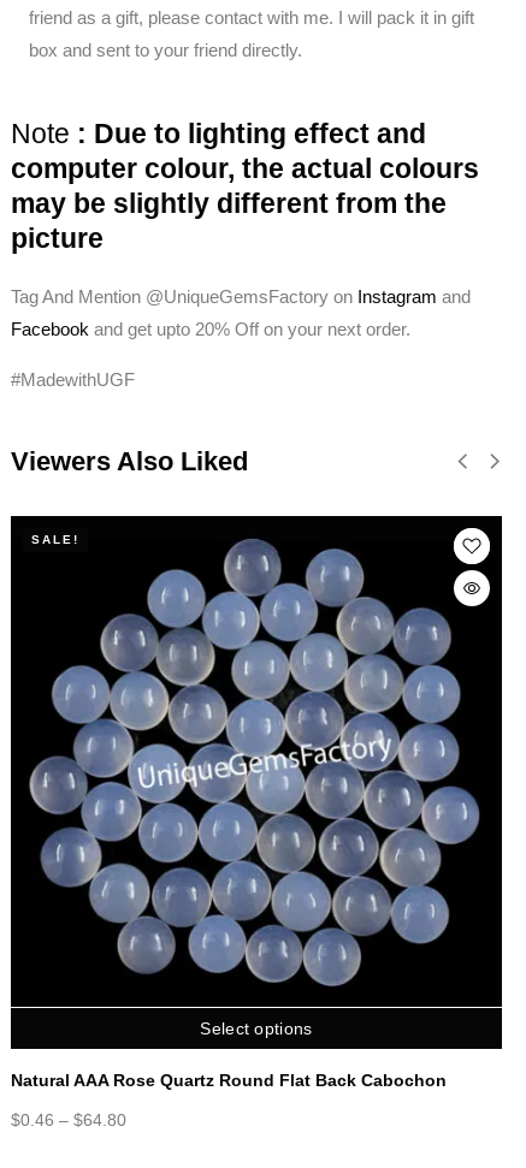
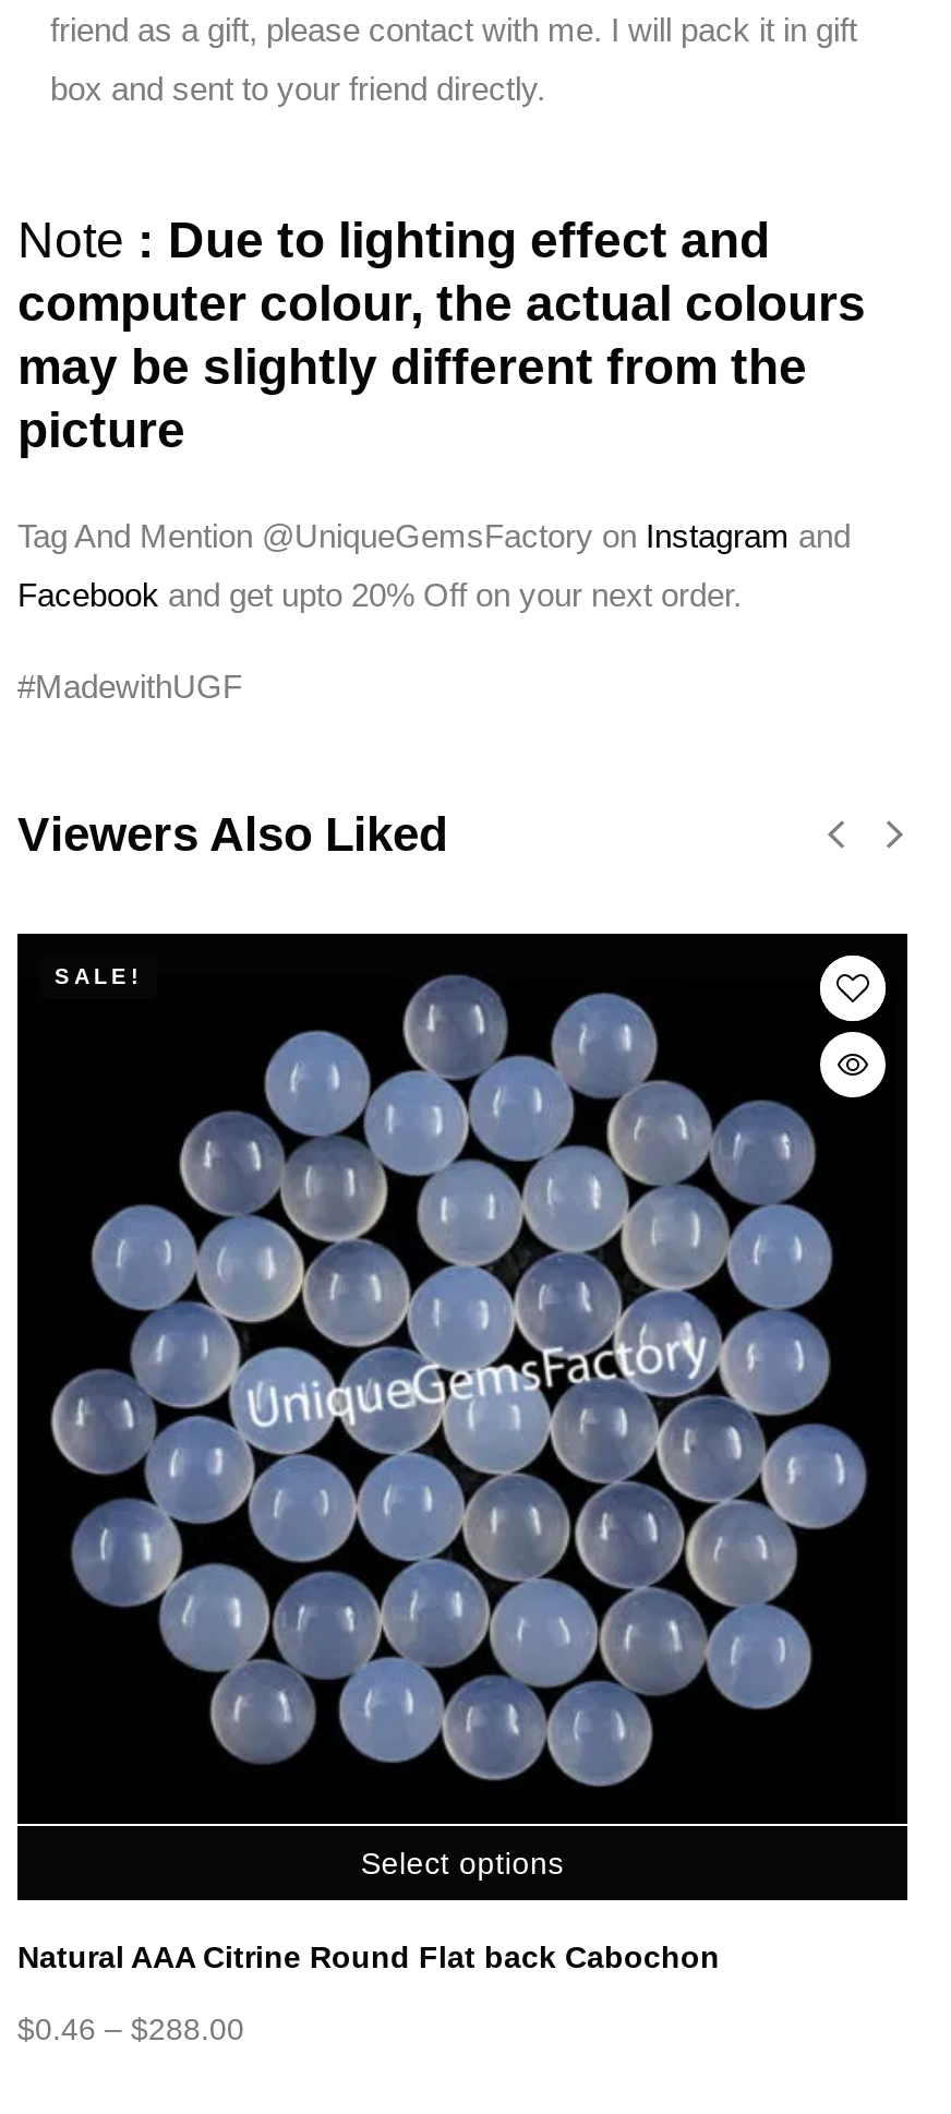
[11,1071,447,1090] Natural AAA Rose Quartz Round Flat Back Cabochon -> [17,1939,720,1974] Natural AAA Citrine Round Flat back Cabochon
[11,1110,126,1130] $0.46 – $64.80 -> [17,2011,244,2046] $0.46 – $288.00

